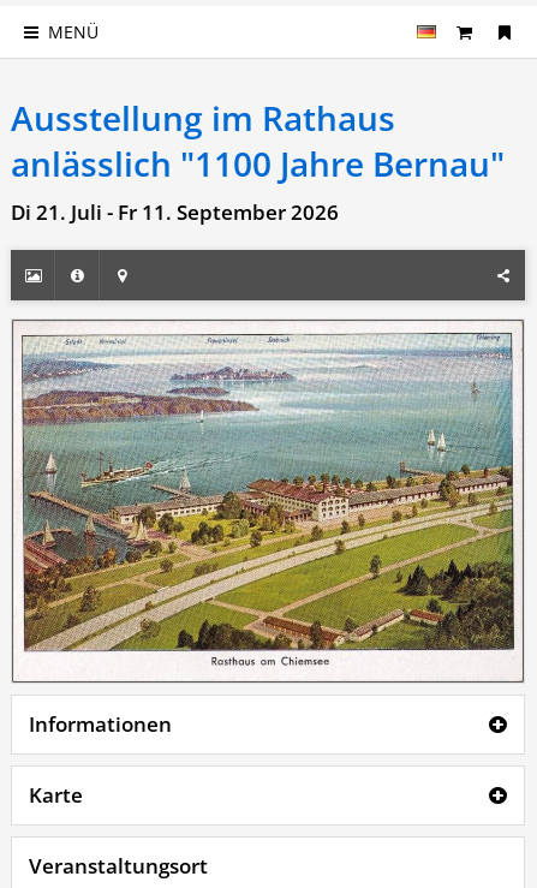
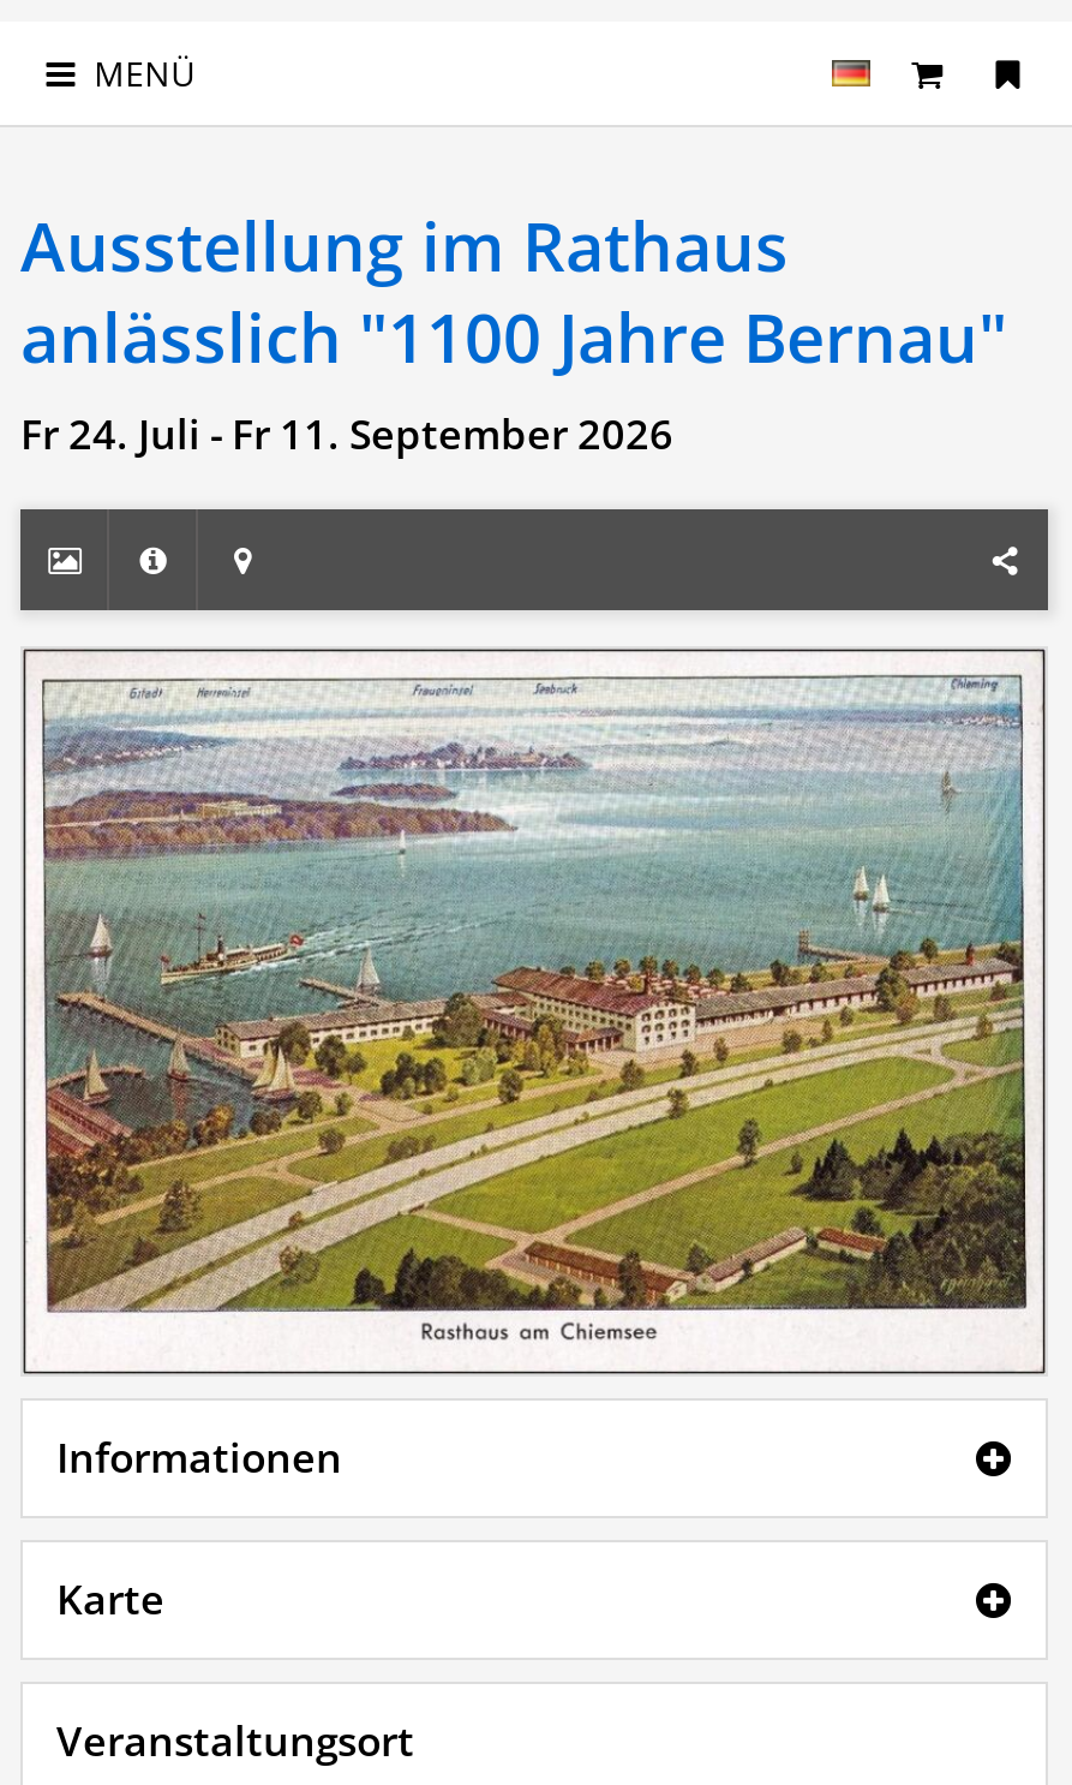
[11,198,339,226] Di 21. Juli - Fr 11. September 2026 -> [20,406,673,461] Fr 24. Juli - Fr 11. September 2026

